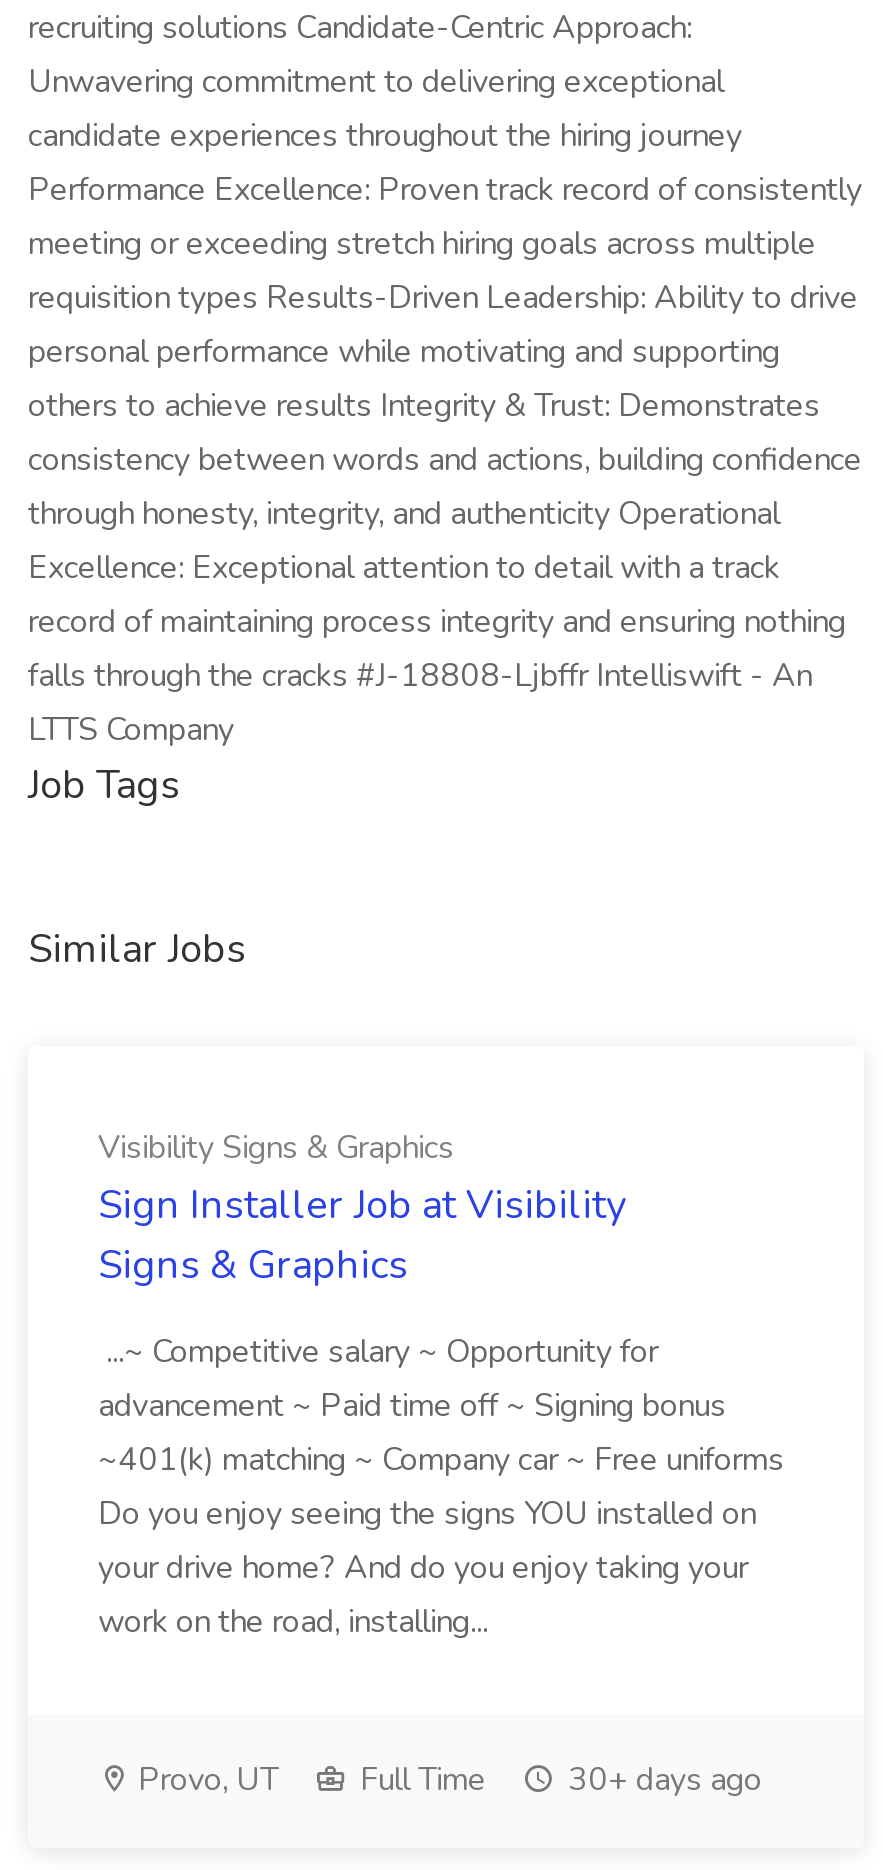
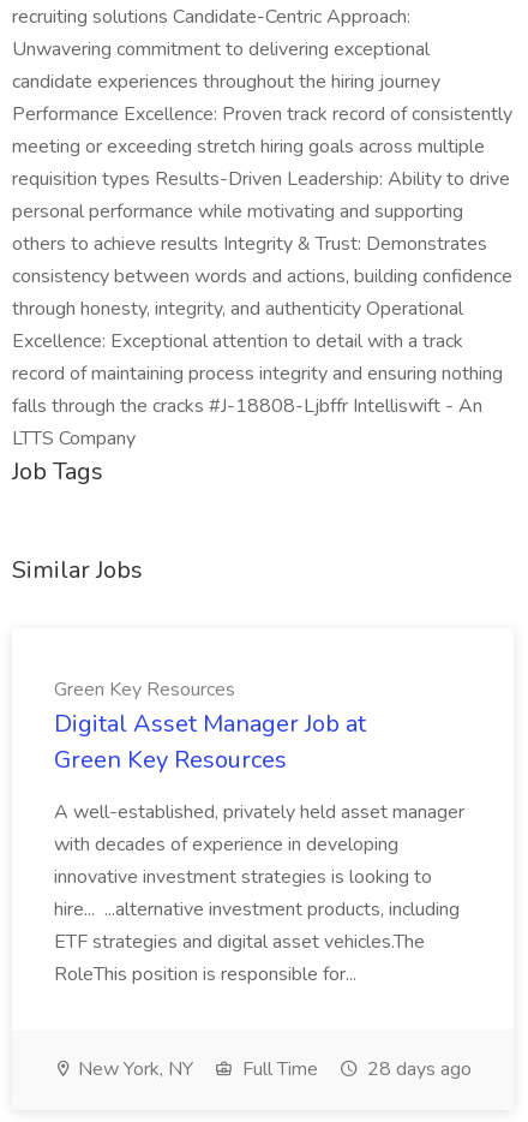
[98,1126,626,1292] Visibility Signs & Graphics | Sign Installer Job at Visibility | Signs & Graphics -> [54,676,366,776] Green Key Resources | Digital Asset Manager Job at | Green Key Resources
[98,1330,784,1644] ...~ Competitive salary ~ Opportunity for | advancement ~ Paid time off ~ Signing bonus | ~401(k) matching ~ Company car ~ Free uniforms | Do you enjoy seeing the signs YOU installed on | your drive home? And do you enjoy taking your | work on the road, installing... -> [54,799,464,987] A well-established, privately held asset manager | with decades of experience in developing | innovative investment strategies is looking to | hire... ...alternative investment products, including | ETF strategies and digital asset vehicles.The | RoleThis position is responsible for...
[130,1758,278,1802] Provo, UT -> [73,1056,193,1082] New York, NY
[560,1758,762,1802] 30+ days ago -> [362,1056,472,1082] 28 days ago

